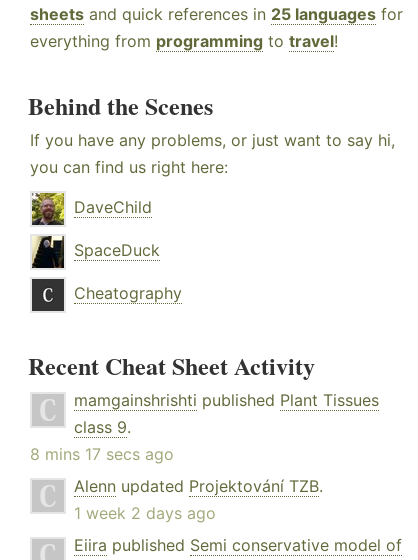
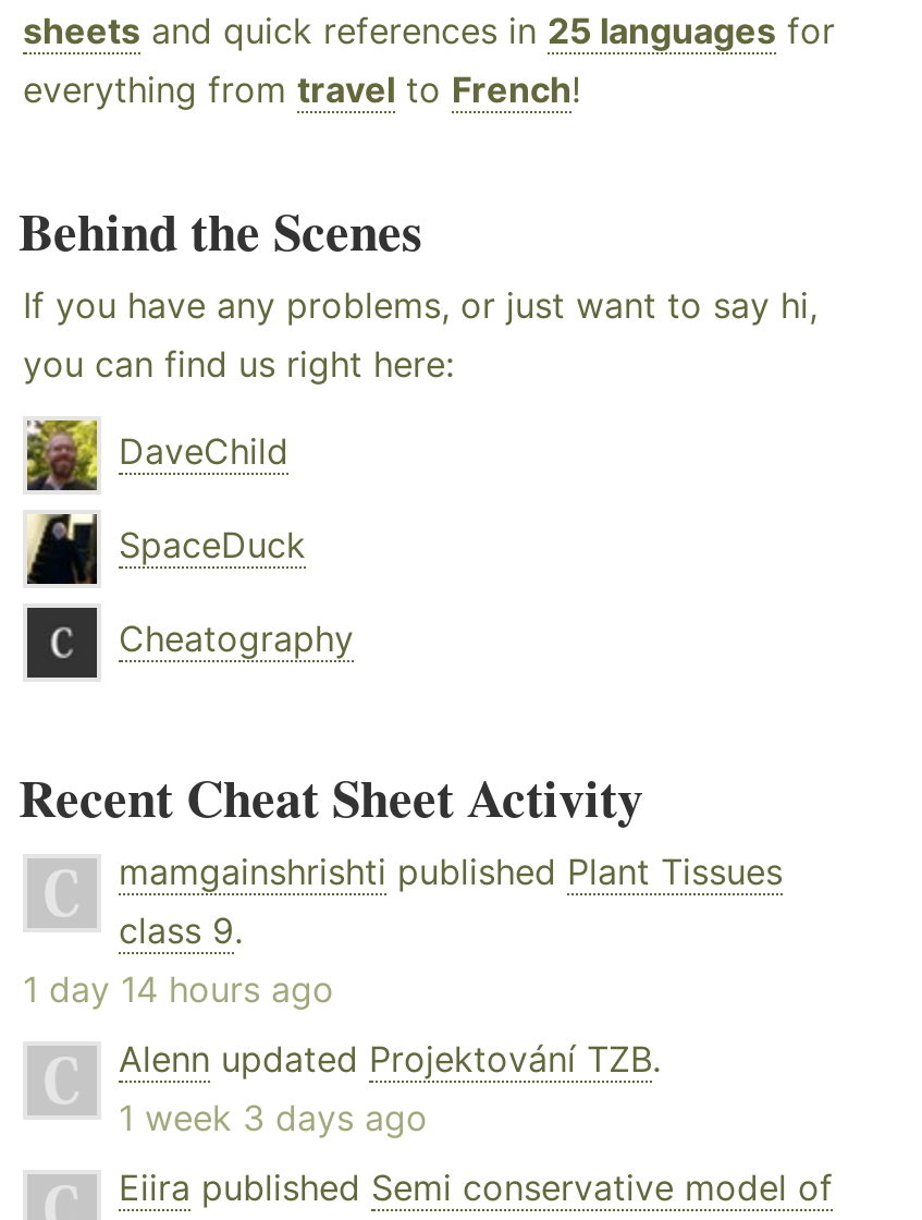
[30,31,338,51] everything from programming to travel! -> [23,68,580,111] everything from travel to French!
[30,444,174,464] 8 mins 17 secs ago -> [23,968,334,1011] 1 day 14 hours ago
[74,503,216,523] 1 week 2 days ago -> [119,1096,428,1140] 1 week 3 days ago

